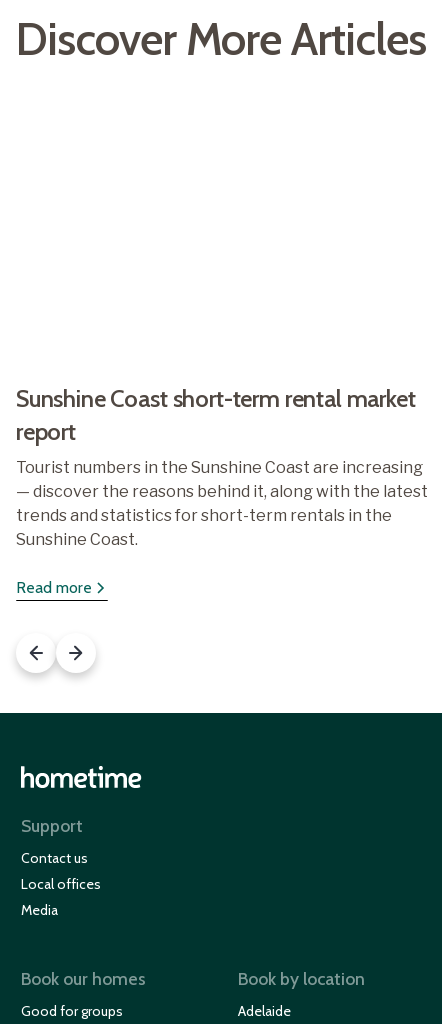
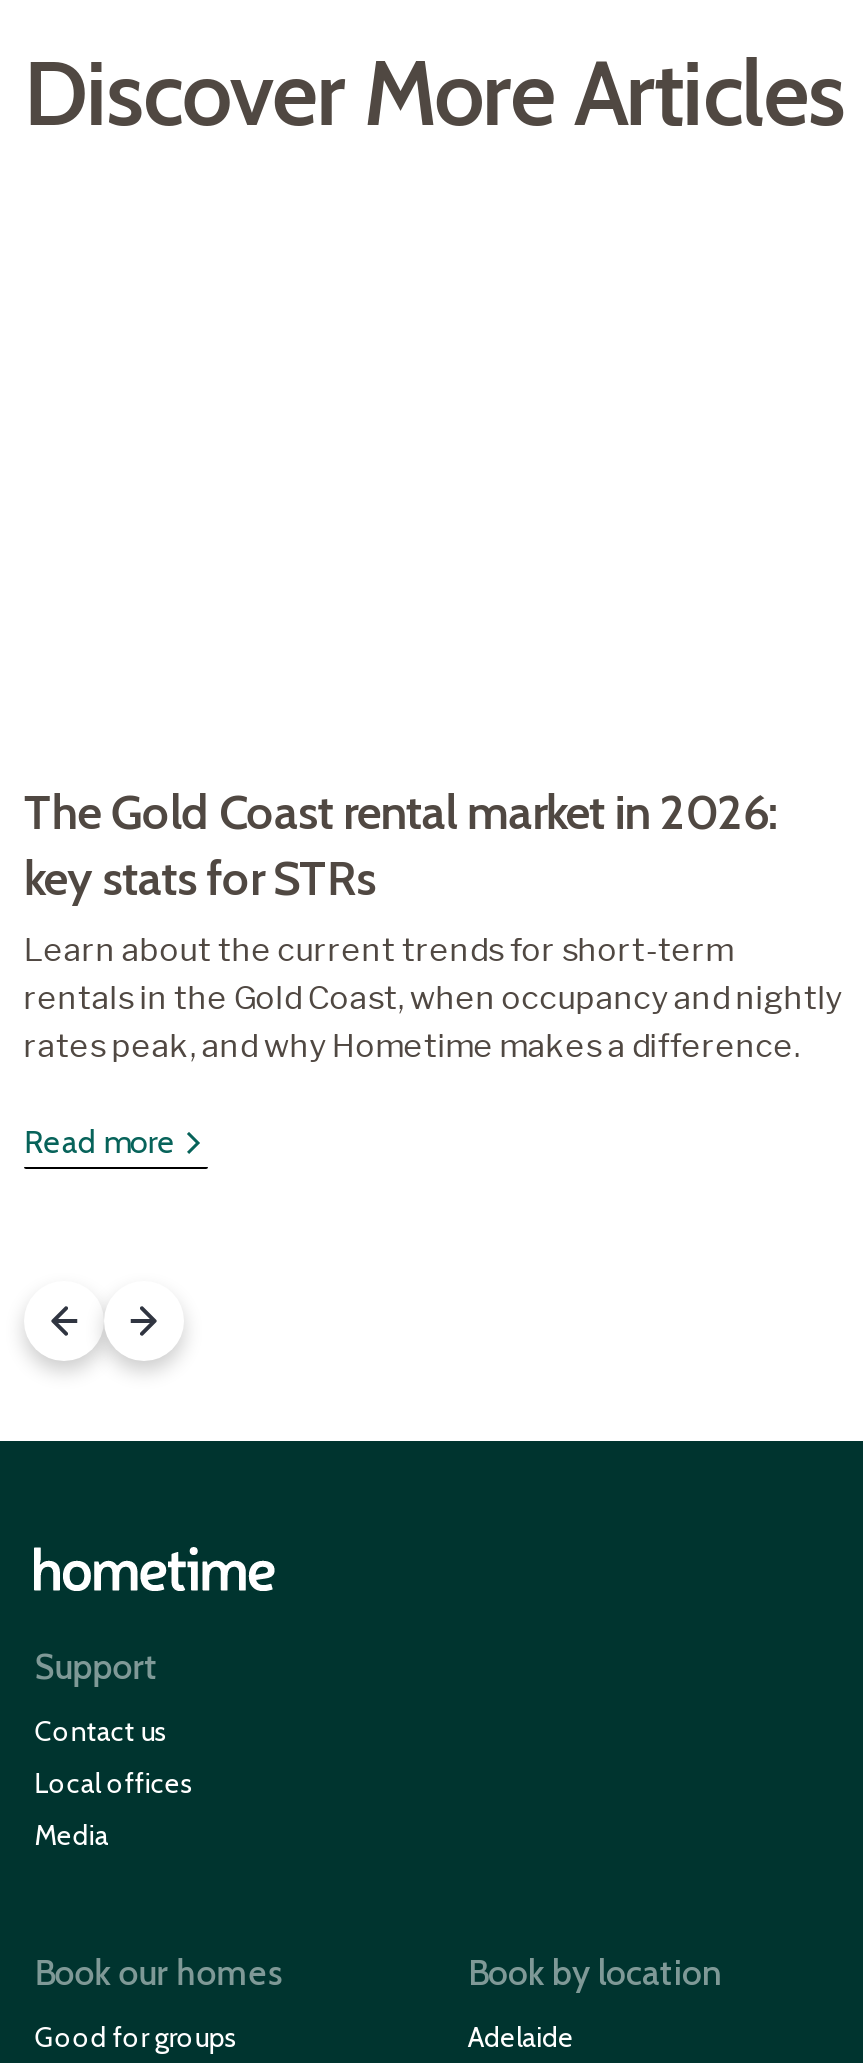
[16,384,428,549] Sunshine Coast short-term rental market | report | Tourist numbers in the Sunshine Coast are increasing | — discover the reasons behind it, along with the latest | trends and statistics for short-term rentals in the | Sunshine Coast. -> [24,783,842,1065] The Gold Coast rental market in 2026: | key stats for STRs | Learn about the current trends for short-term | rentals in the Gold Coast, when occupancy and nightly | rates peak, and why Hometime makes a difference.
moved [16,578,92,597] -> [24,1123,176,1161]: Read more

